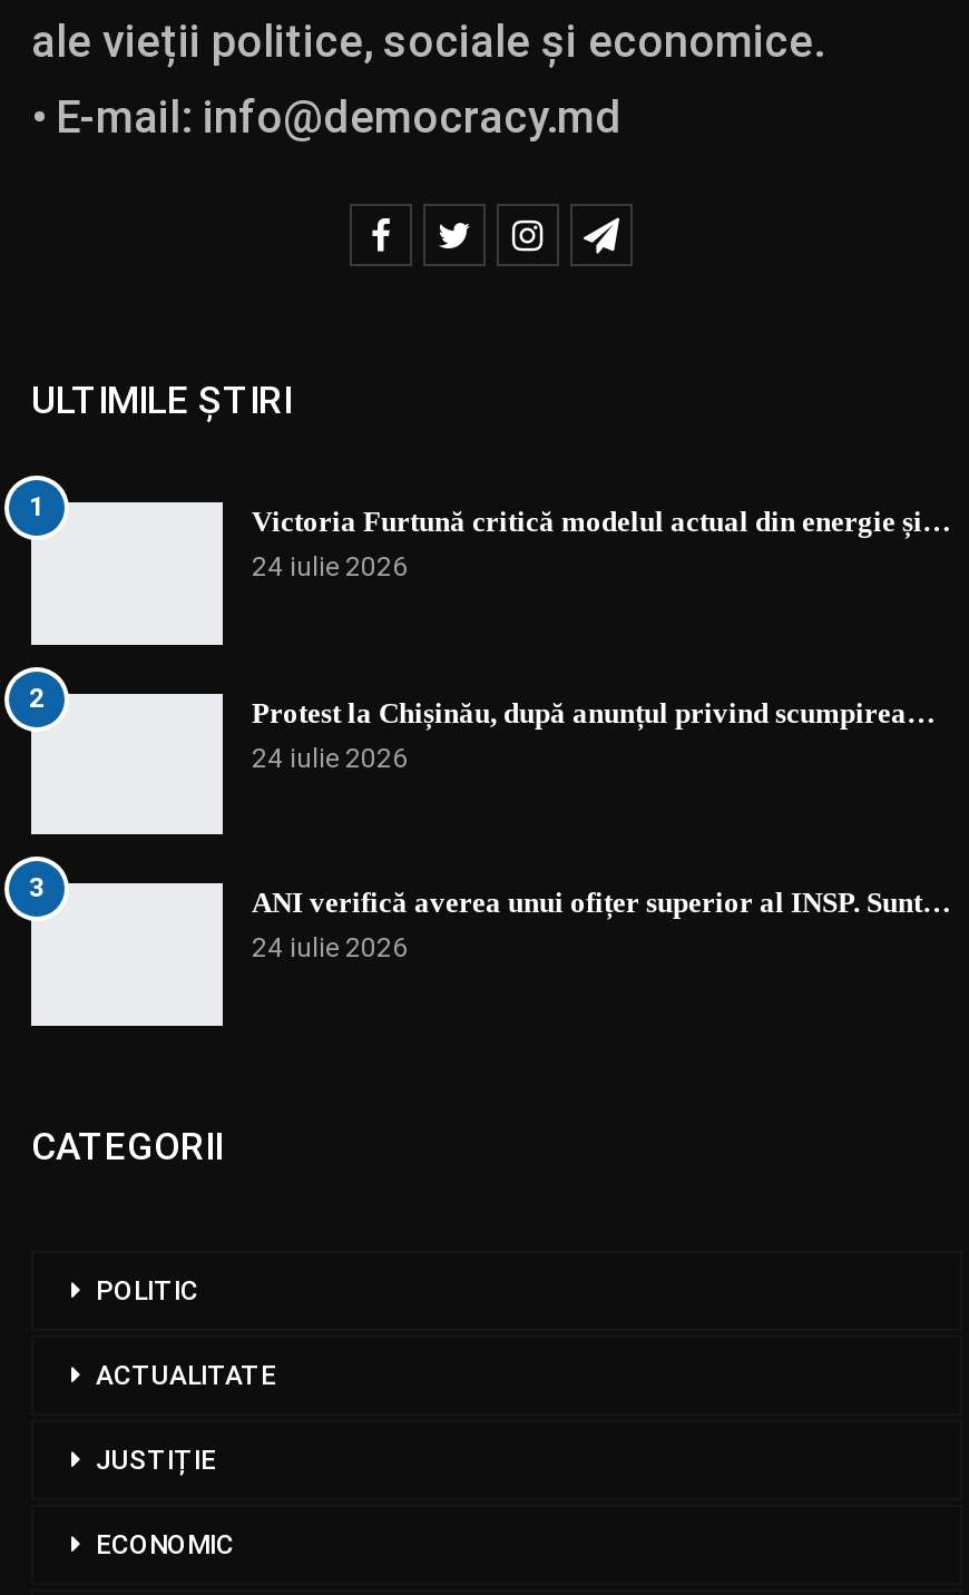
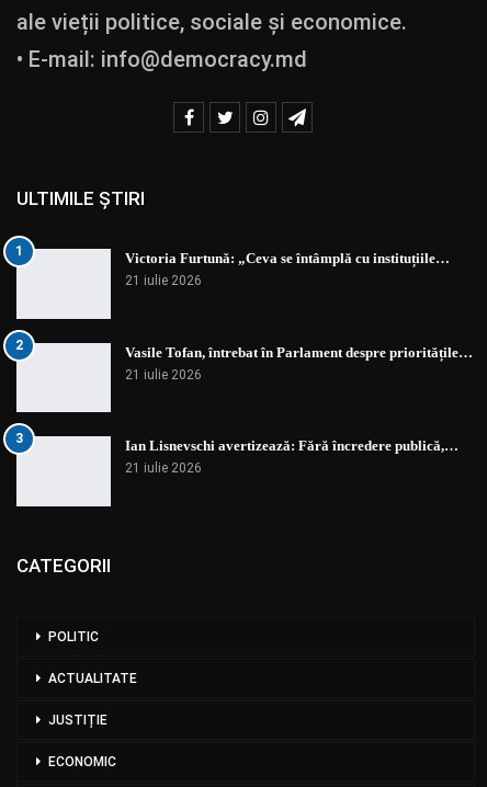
[252,505,951,583] Victoria Furtună critică modelul actual din energie și… | 24 iulie 2026 -> [125,250,450,288] Victoria Furtună: „Ceva se întâmplă cu instituțiile… | 21 iulie 2026
[252,696,936,774] Protest la Chișinău, după anunțul privind scumpirea… | 24 iulie 2026 -> [125,344,473,382] Vasile Tofan, întrebat în Parlament despre prioritățile… | 21 iulie 2026
[252,886,951,964] ANI verifică averea unui ofițer superior al INSP. Sunt… | 24 iulie 2026 -> [125,438,458,476] Ian Lisnevschi avertizează: Fără încredere publică,… | 21 iulie 2026

